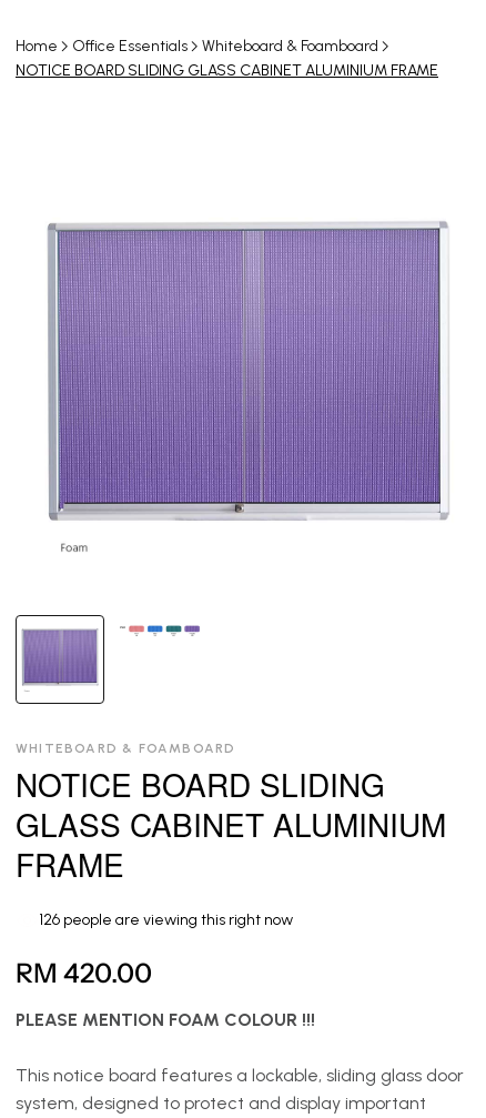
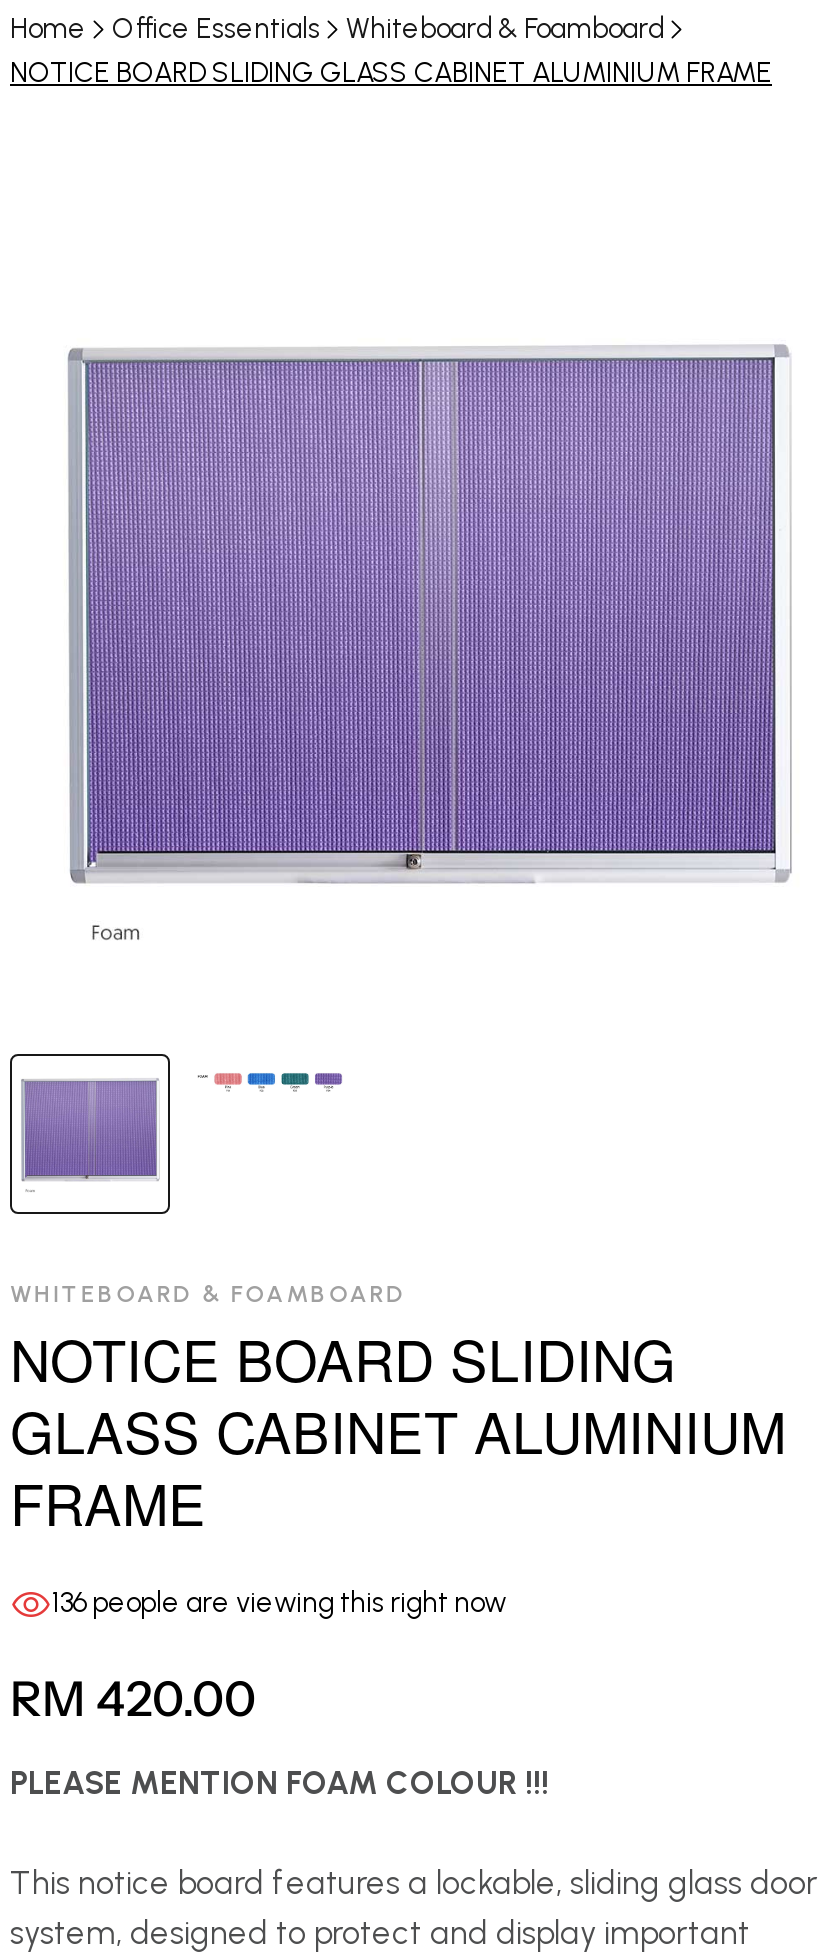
[39,910,293,929] 126 people are viewing this right now -> [52,1586,506,1620] 136 people are viewing this right now

